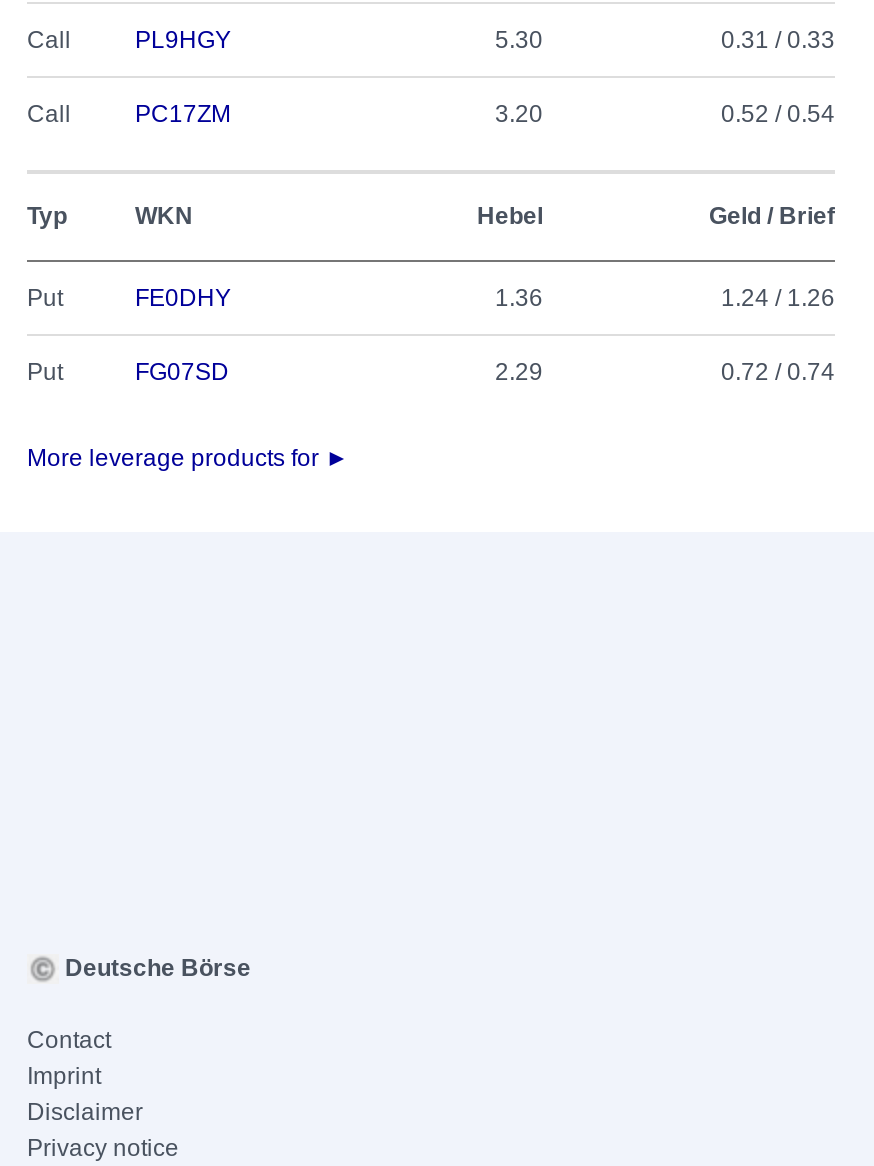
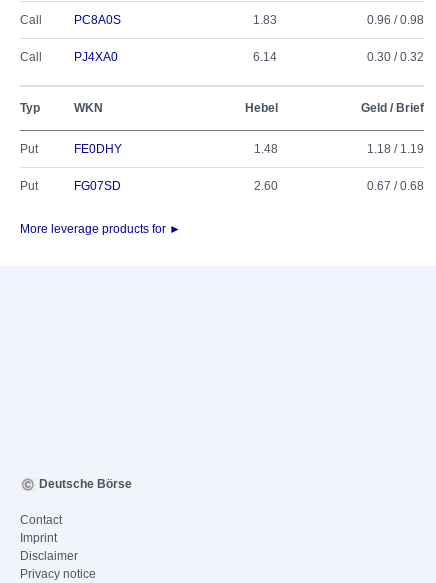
[135,26,835,54] PL9HGY | 5.30 | 0.31 / 0.33 -> [74,13,424,27] PC8A0S | 1.83 | 0.96 / 0.98
[135,100,835,128] PC17ZM | 3.20 | 0.52 / 0.54 -> [74,50,424,64] PJ4XA0 | 6.14 | 0.30 / 0.32
[495,284,543,312] 1.36 -> [254,142,278,156] 1.48
[721,284,835,312] 1.24 / 1.26 -> [367,142,424,156] 1.18 / 1.19
[495,358,543,386] 2.29 -> [254,179,278,193] 2.60
[721,358,835,386] 0.72 / 0.74 -> [367,179,424,193] 0.67 / 0.68

